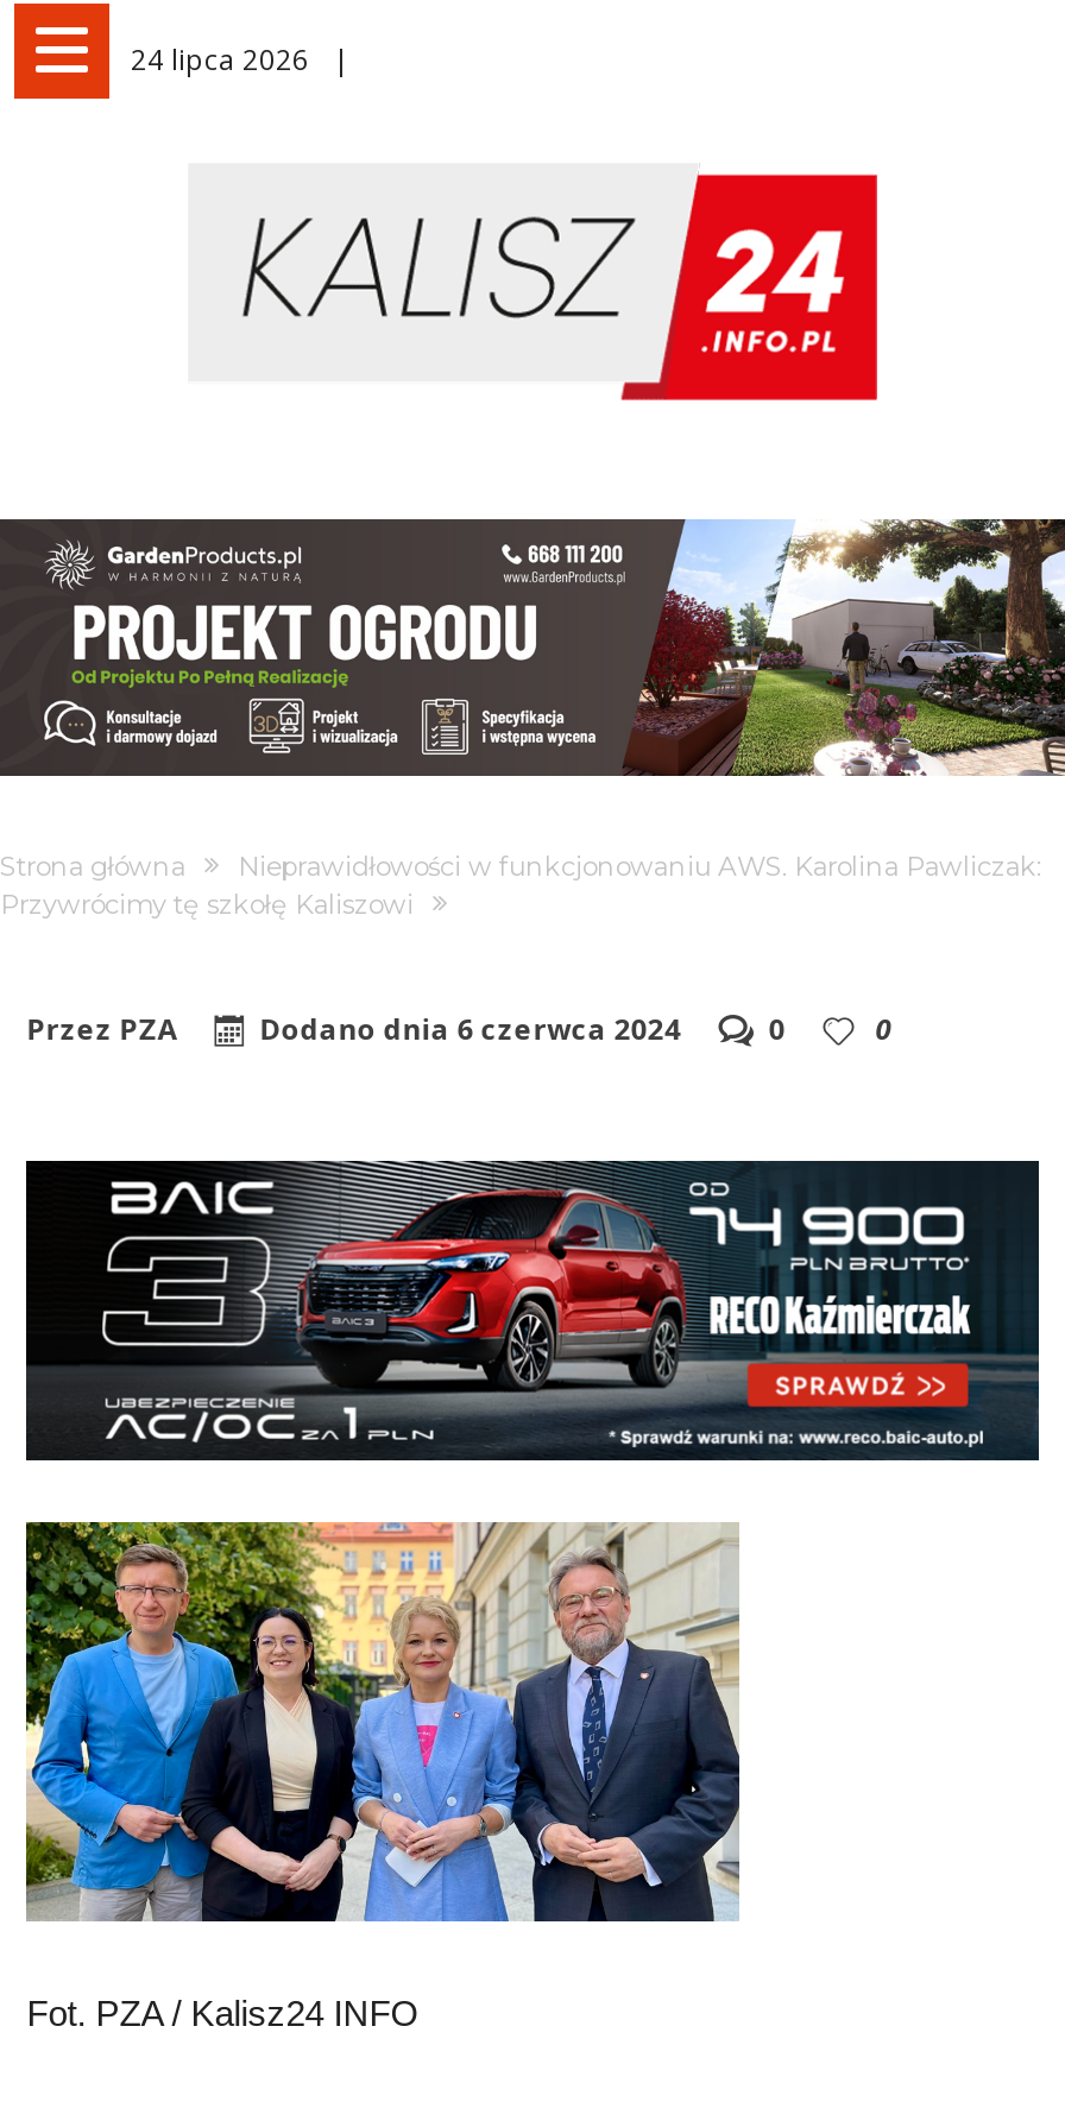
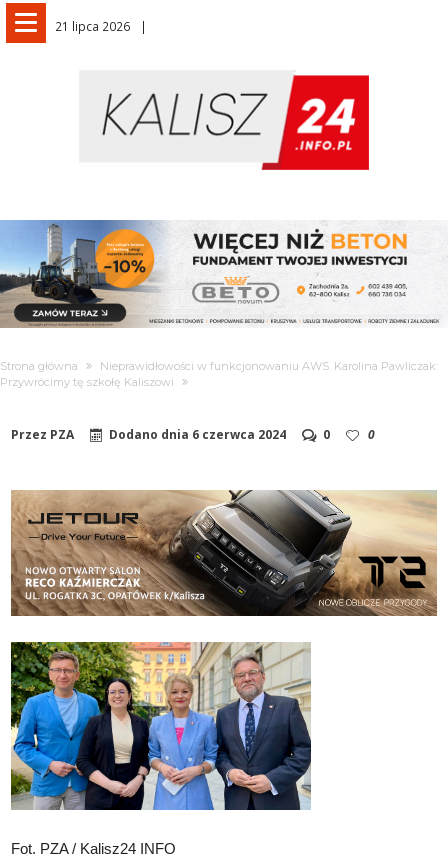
[131,39,309,77] 24 lipca 2026 -> [55,18,130,34] 21 lipca 2026
[7,517,1058,778] [image] -> [3,219,445,328] [image]
[24,1159,1041,1463] [image] -> [10,489,438,617] [image]

